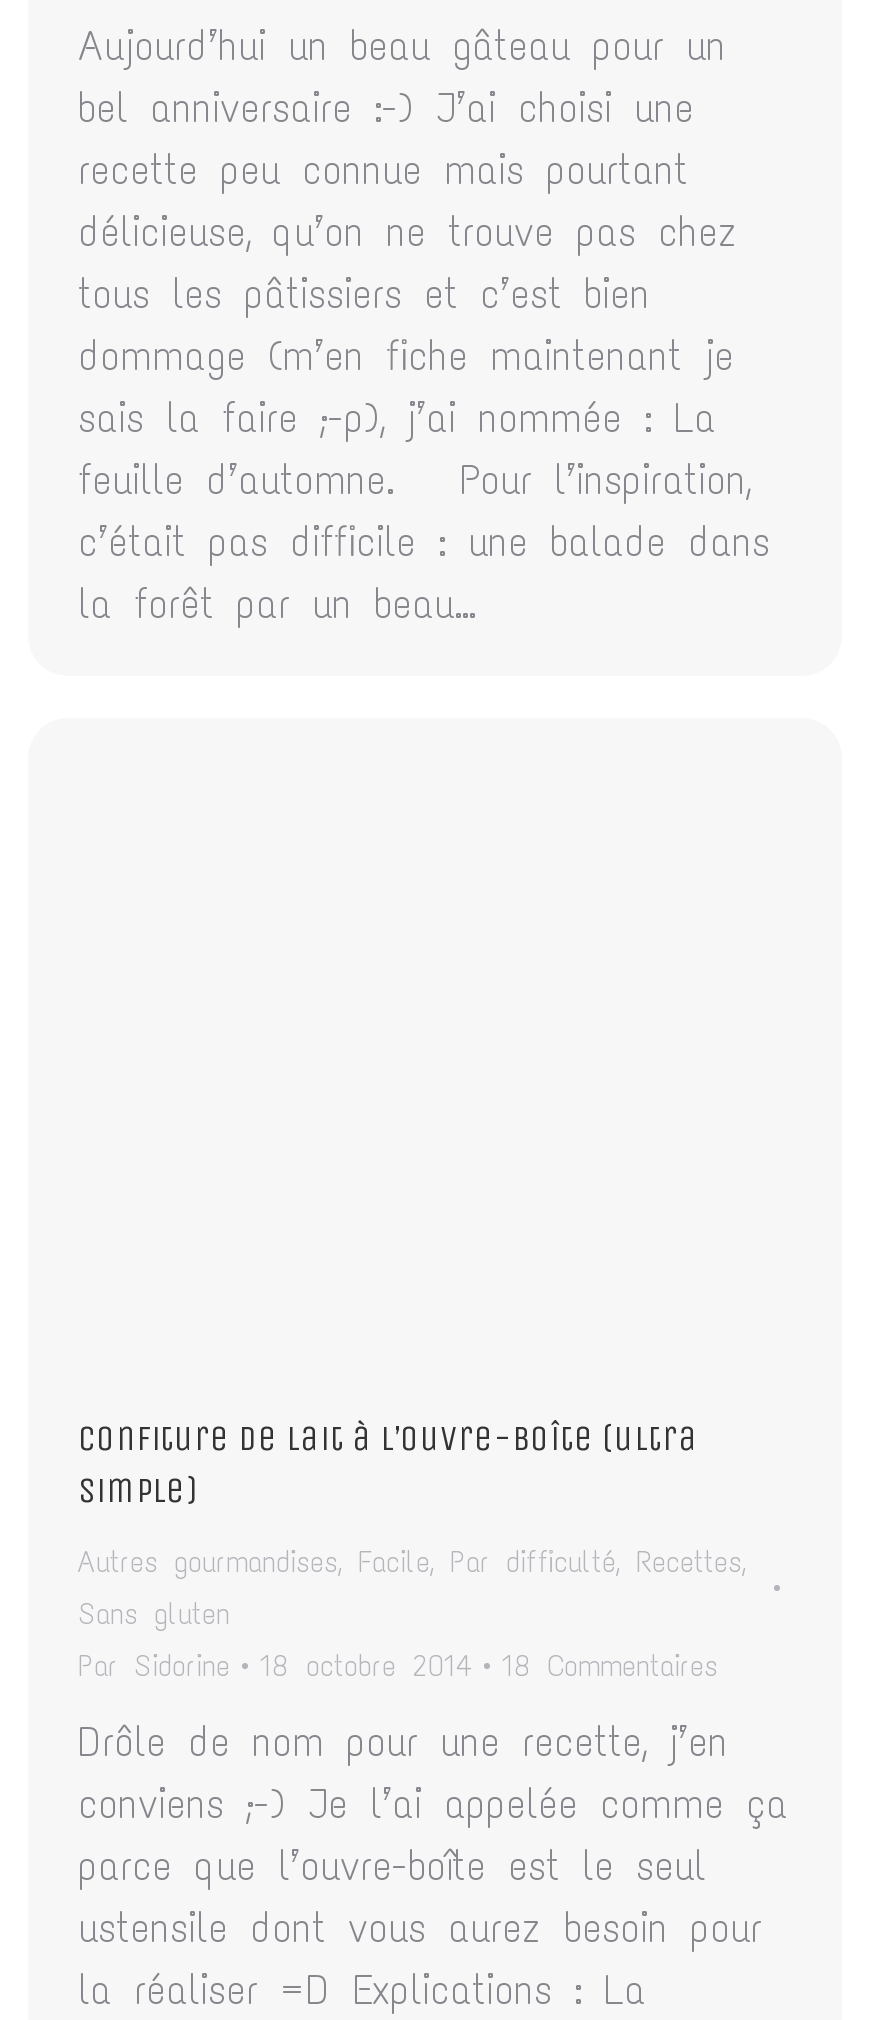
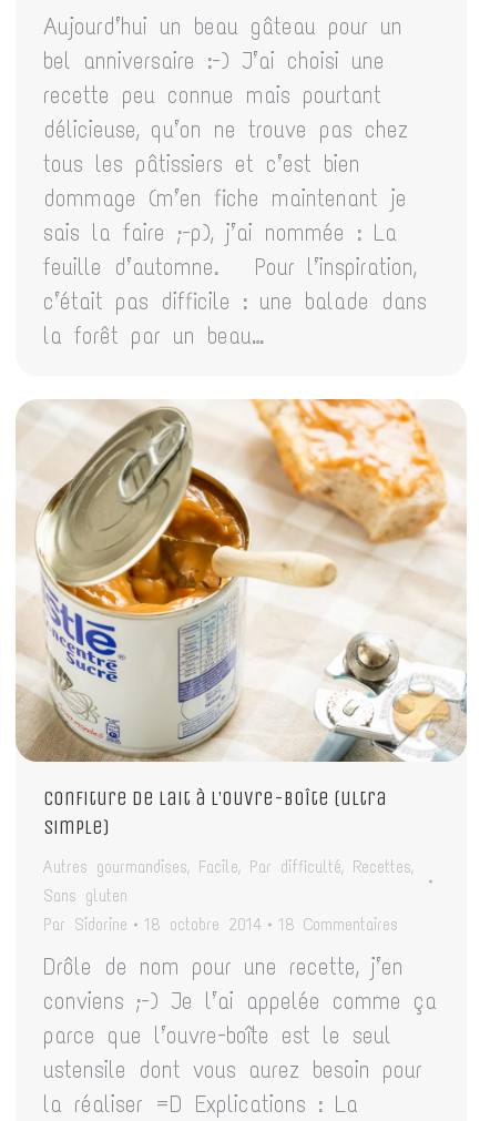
none -> [16,398,468,763] [image]

